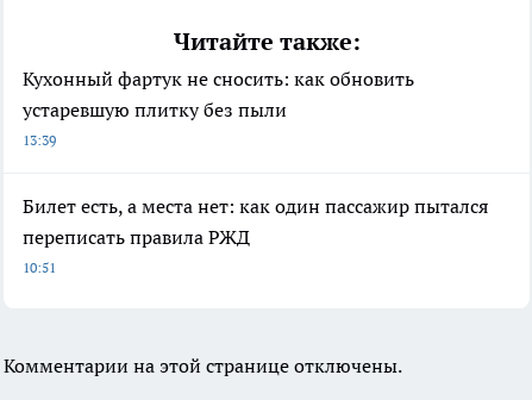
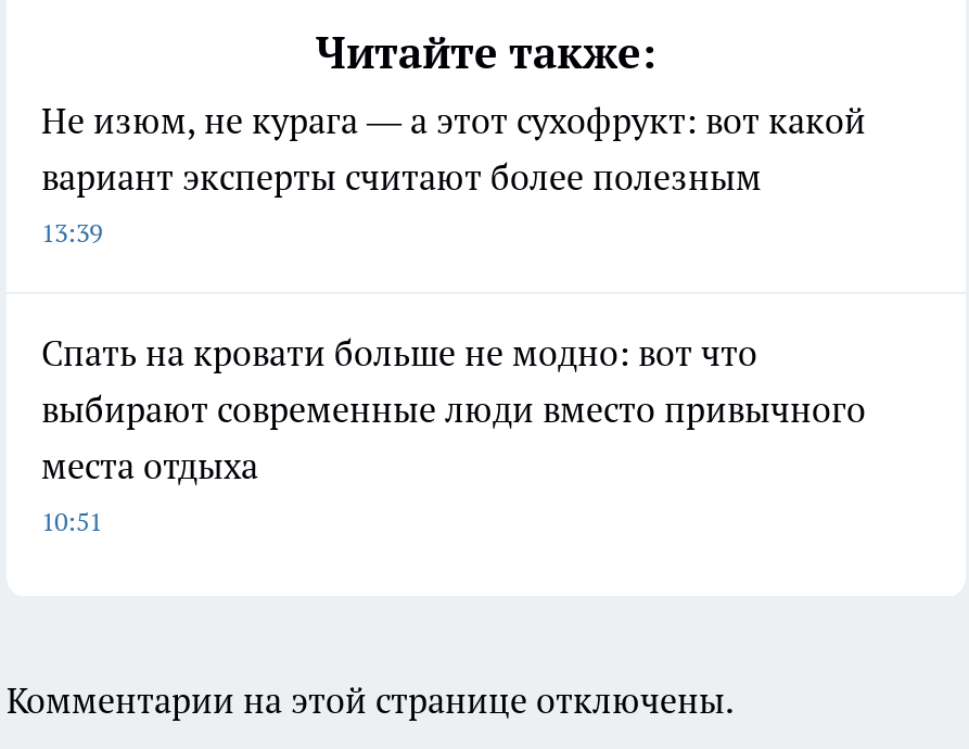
[23,67,414,122] Кухонный фартук не сносить: как обновить | устаревшую плитку без пыли -> [41,99,866,199] Не изюм, не курага — а этот сухофрукт: вот какой | вариант эксперты считают более полезным
[23,194,488,249] Билет есть, а места нет: как один пассажир пытался | переписать правила РЖД -> [41,332,866,488] Спать на кровати больше не модно: вот что | выбирают современные люди вместо привычного | места отдыха

